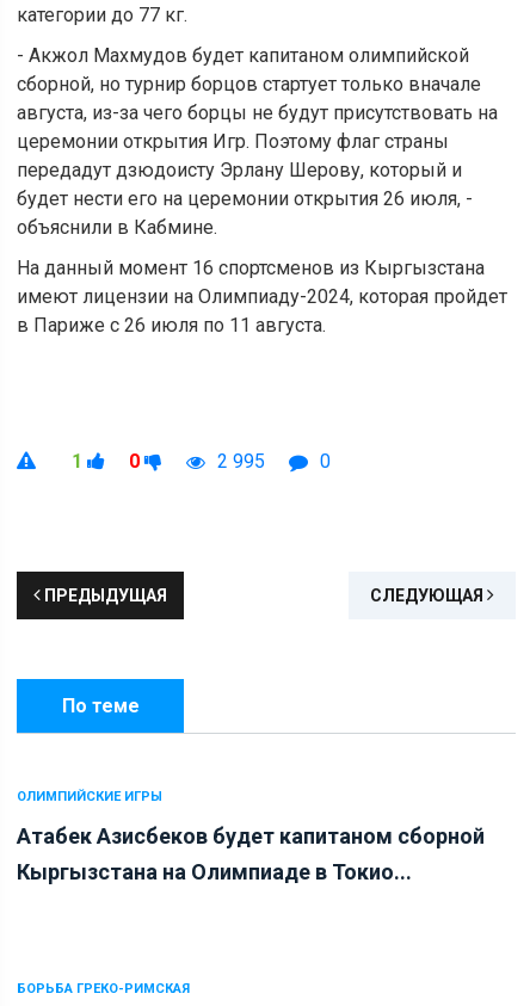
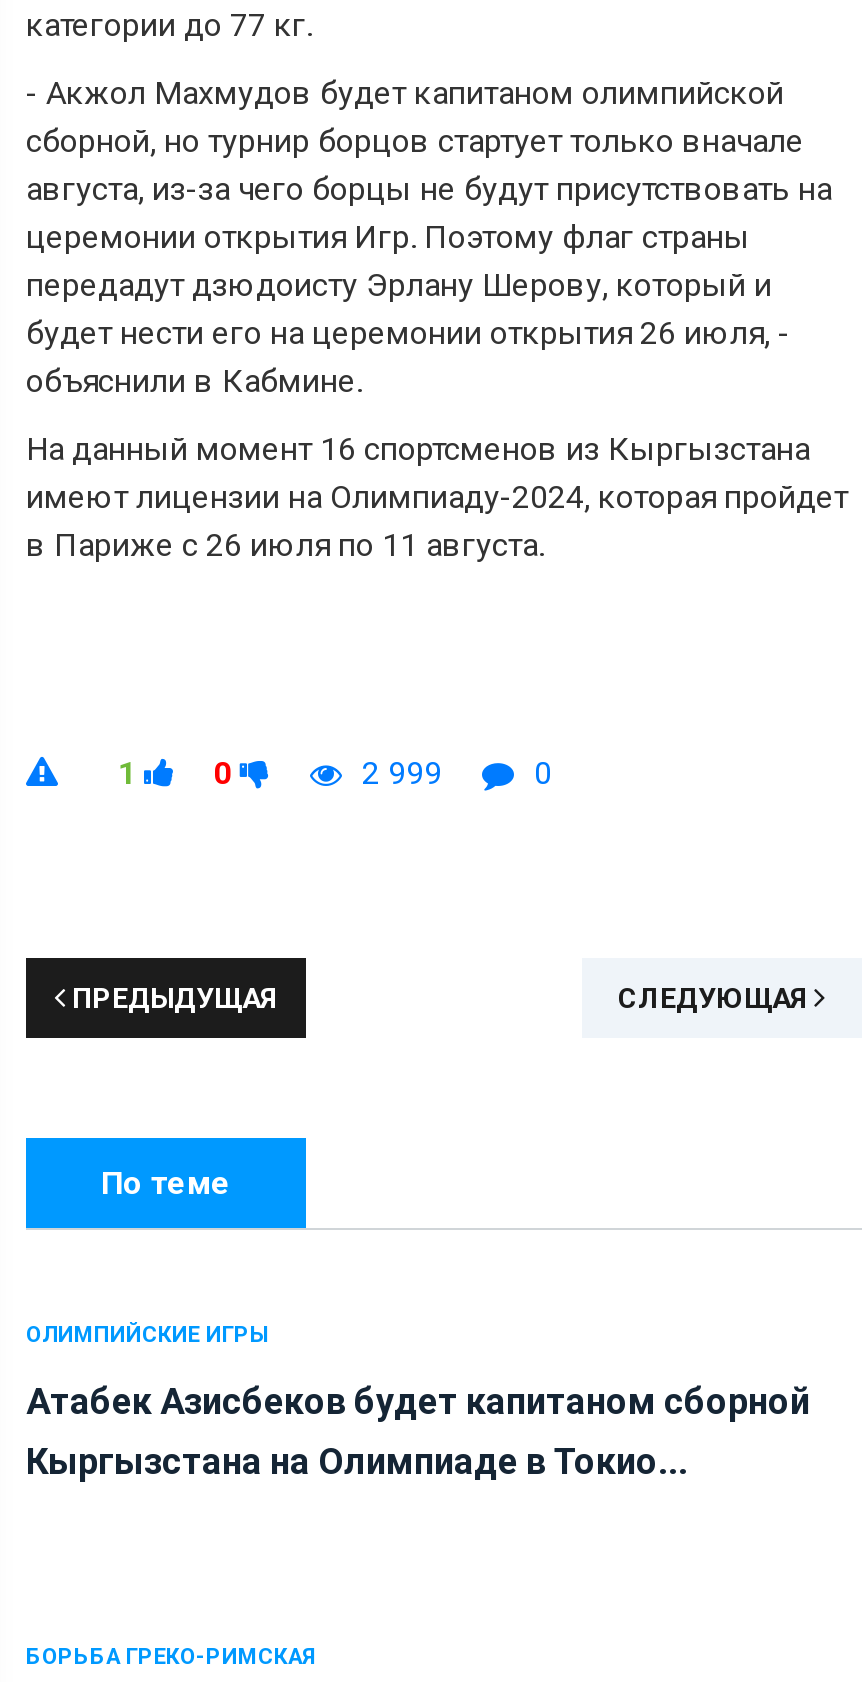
[217,449,265,472] 2 995 -> [362,753,442,791] 2 999

